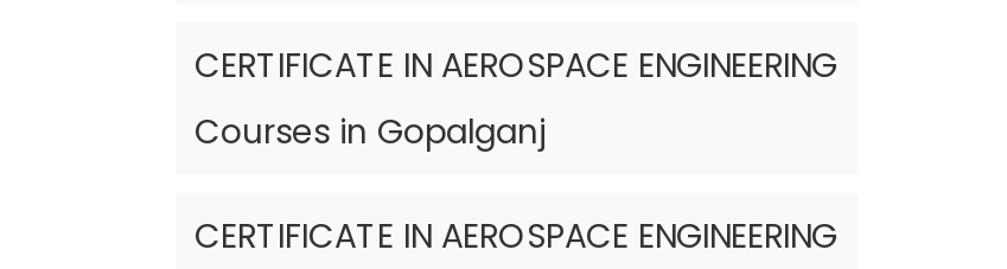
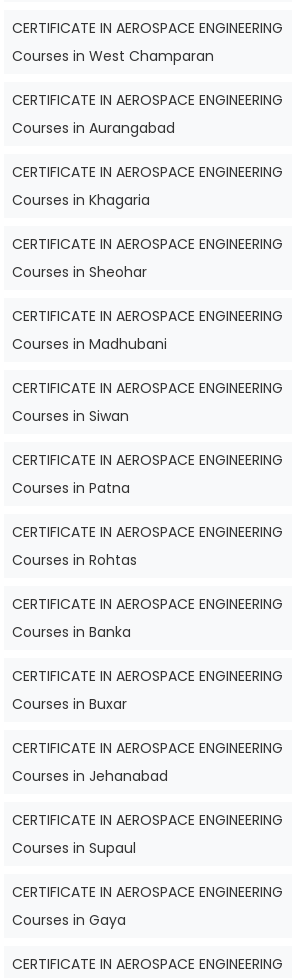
[195,108,546,155] Courses in Gopalganj -> [12,46,283,930] Courses in West Champaran | CERTIFICATE IN AEROSPACE ENGINEERING | Courses in Aurangabad | CERTIFICATE IN AEROSPACE ENGINEERING | Courses in Khagaria | CERTIFICATE IN AEROSPACE ENGINEERING | Courses in Sheohar | CERTIFICATE IN AEROSPACE ENGINEERING | Courses in Madhubani | CERTIFICATE IN AEROSPACE ENGINEERING | Courses in Siwan | CERTIFICATE IN AEROSPACE ENGINEERING | Courses in Patna | CERTIFICATE IN AEROSPACE ENGINEERING | Courses in Rohtas | CERTIFICATE IN AEROSPACE ENGINEERING | Courses in Banka | CERTIFICATE IN AEROSPACE ENGINEERING | Courses in Buxar | CERTIFICATE IN AEROSPACE ENGINEERING | Courses in Jehanabad | CERTIFICATE IN AEROSPACE ENGINEERING | Courses in Supaul | CERTIFICATE IN AEROSPACE ENGINEERING | Courses in Gaya

